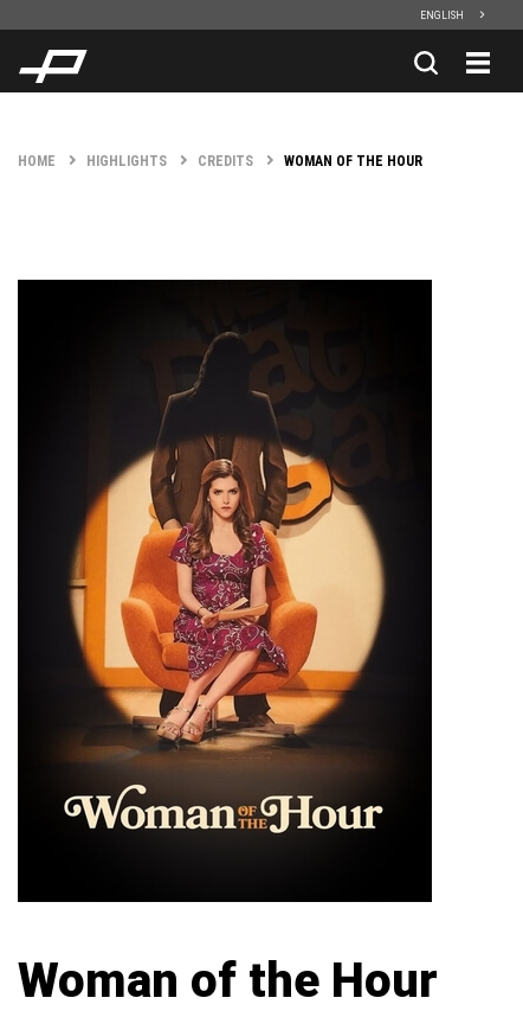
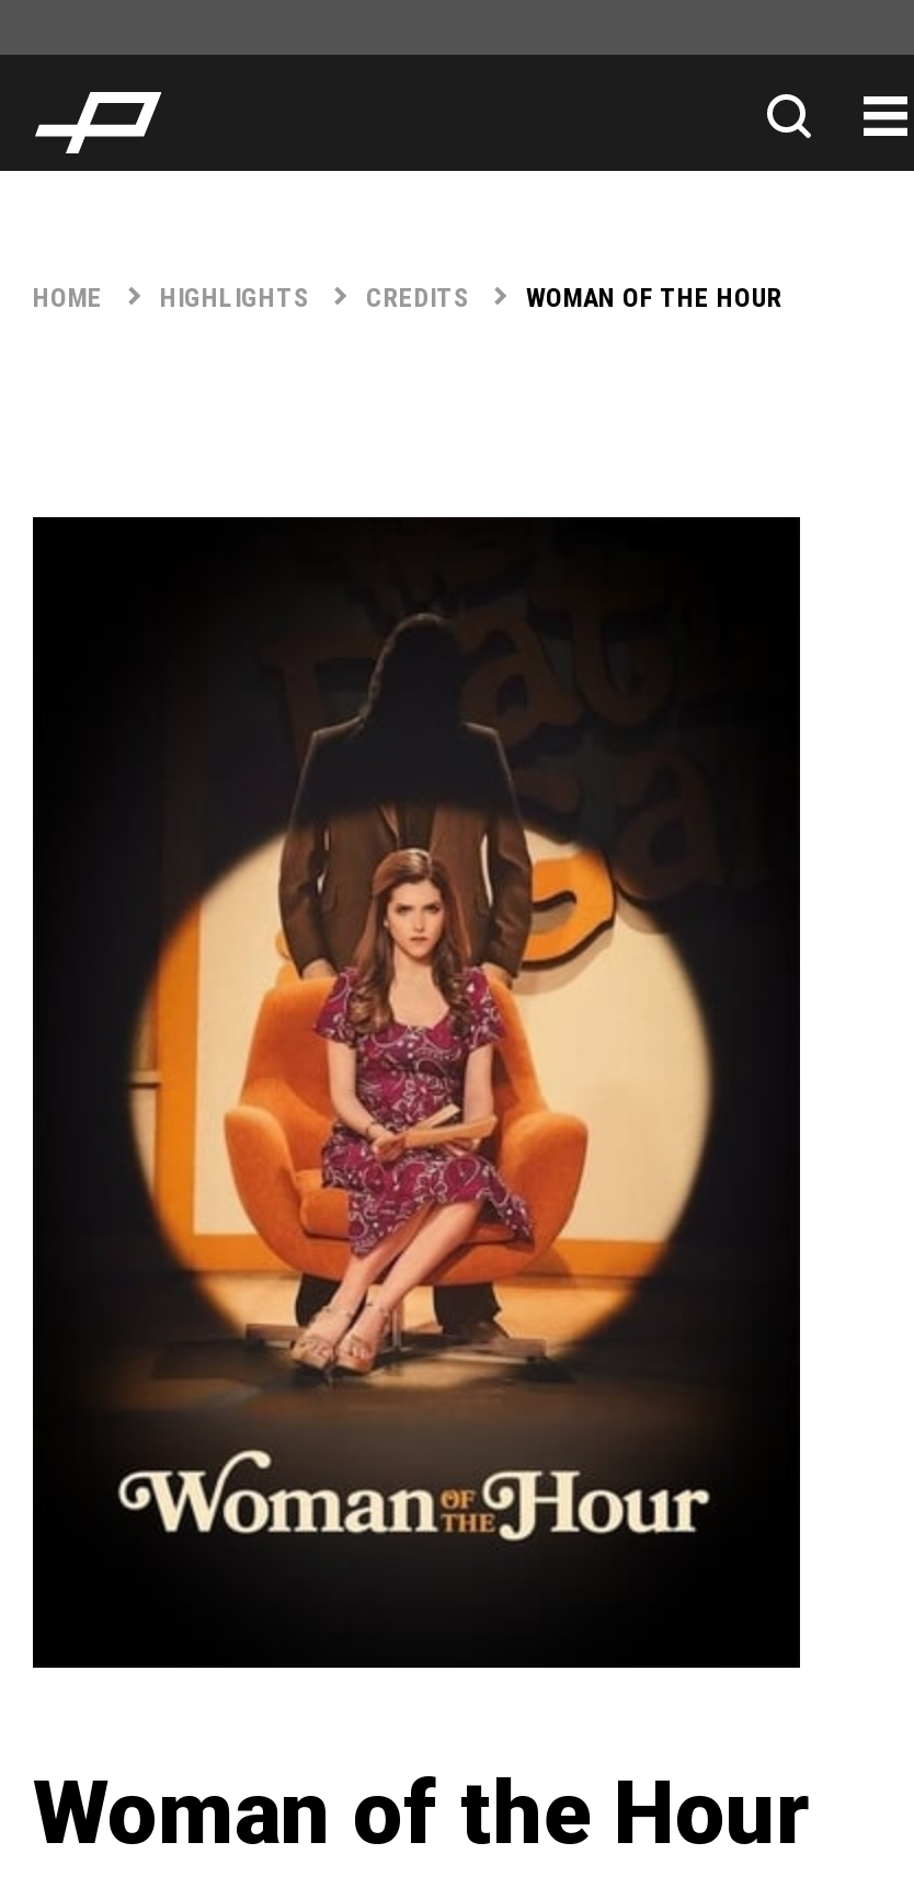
[420,9,464,21] ENGLISH -> none

